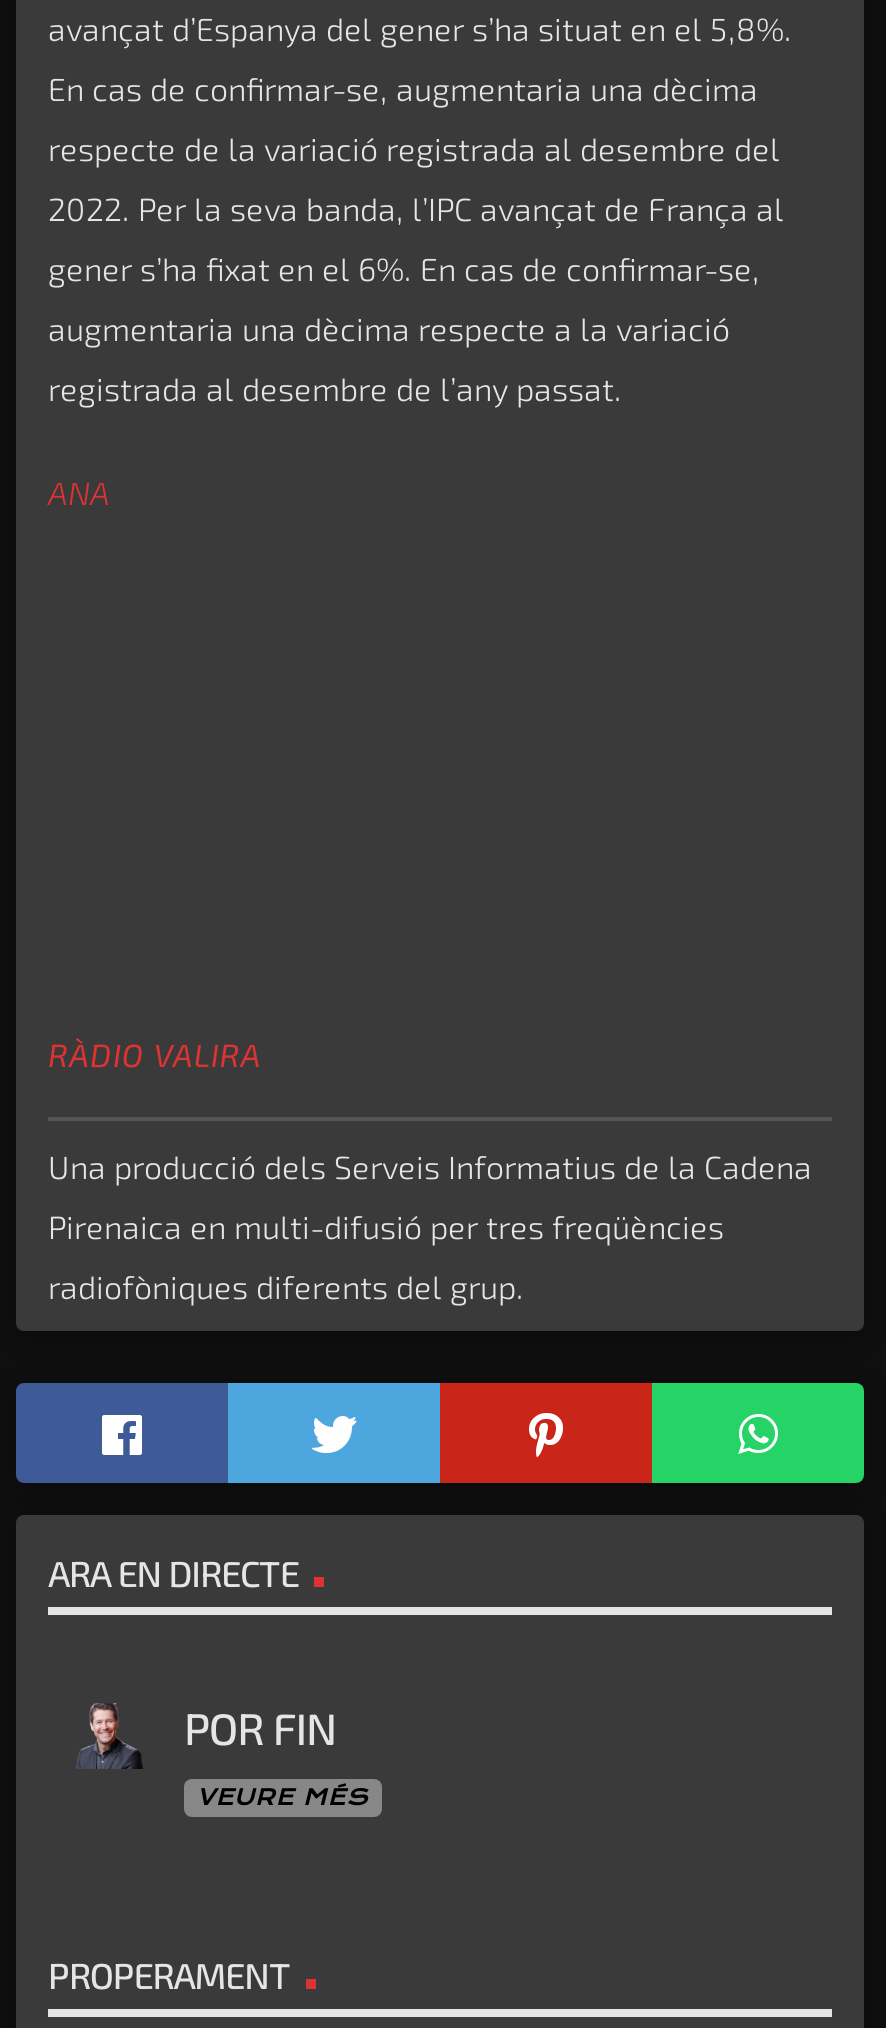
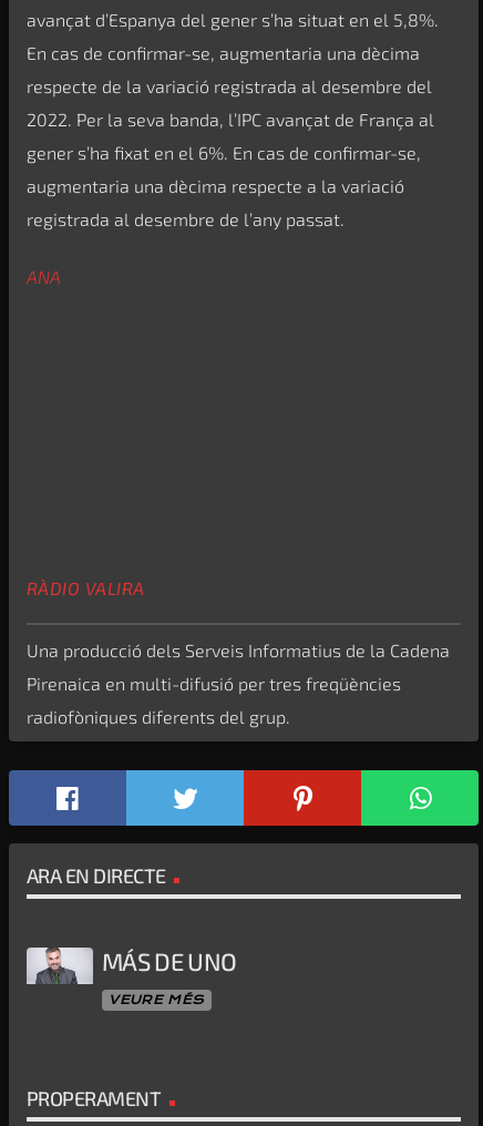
[48,1701,337,1769] [image] | POR FIN -> [25,946,236,985] [image] | MÁS DE UNO

